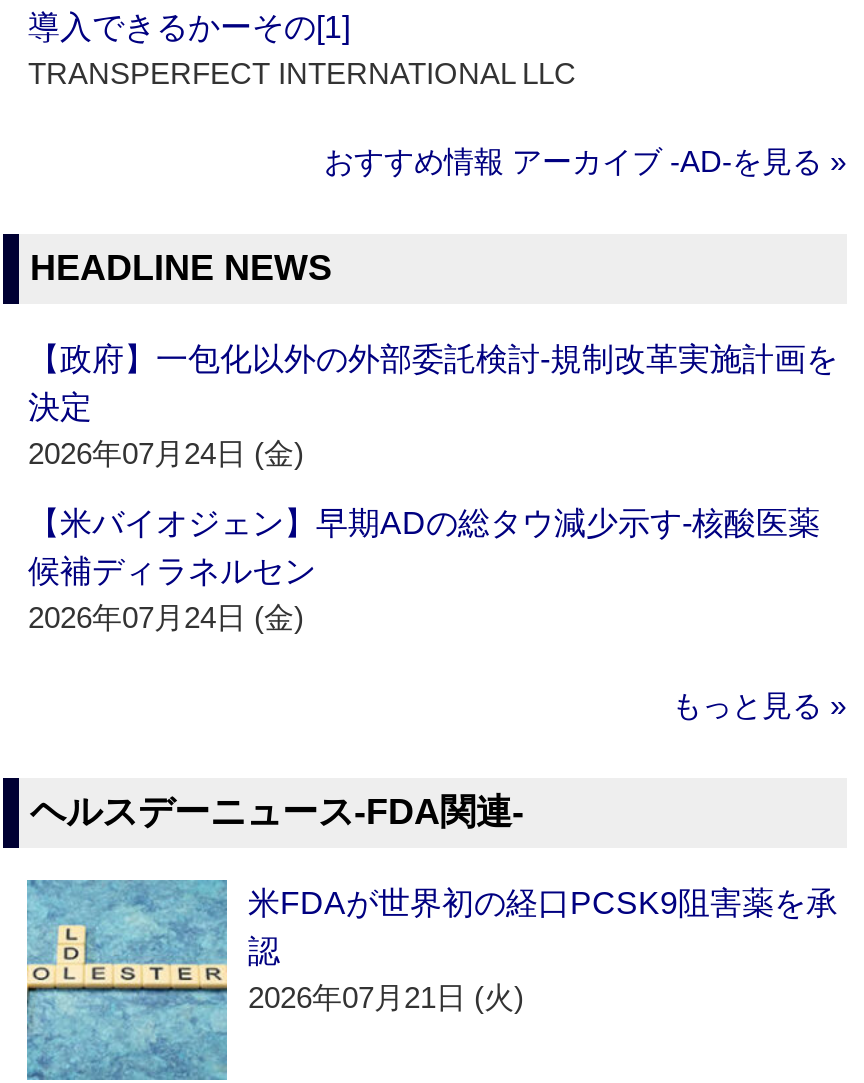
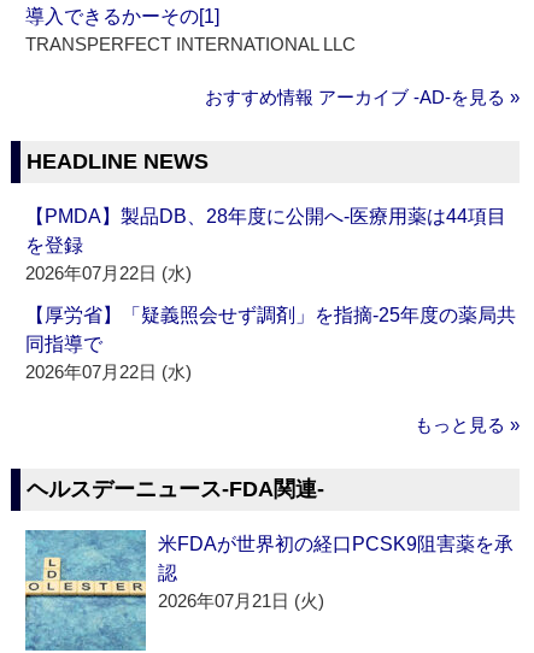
[28,343,838,471] 【政府】一包化以外の外部委託検討‐規制改革実施計画を | 決定 | 2026年07月24日 (金) -> [26,207,507,284] 【PMDA】製品DB、28年度に公開へ‐医療用薬は44項目 | を登録 | 2026年07月22日 (水)
[28,507,820,635] 【米バイオジェン】早期ADの総タウ減少示す‐核酸医薬 | 候補ディラネルセン | 2026年07月24日 (金) -> [26,305,516,382] 【厚労省】「疑義照会せず調剤」を指摘‐25年度の薬局共 | 同指導で | 2026年07月22日 (水)

